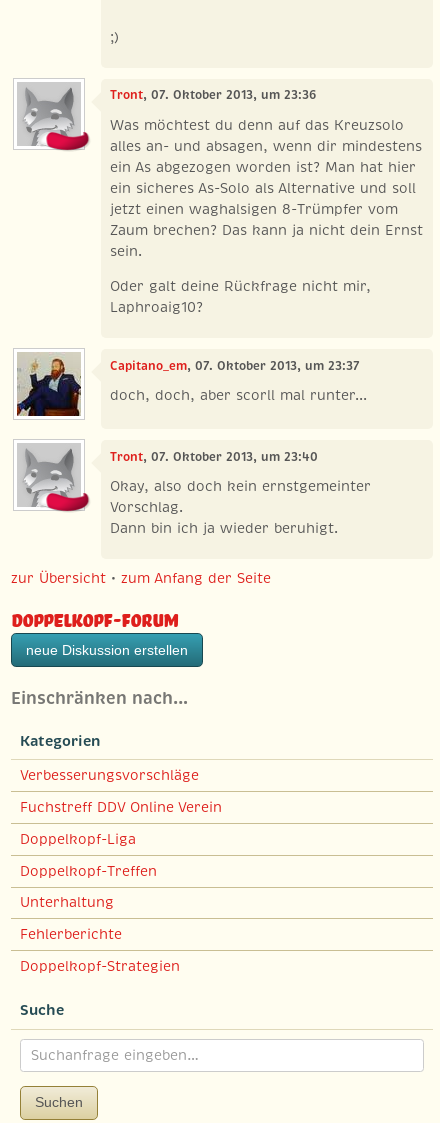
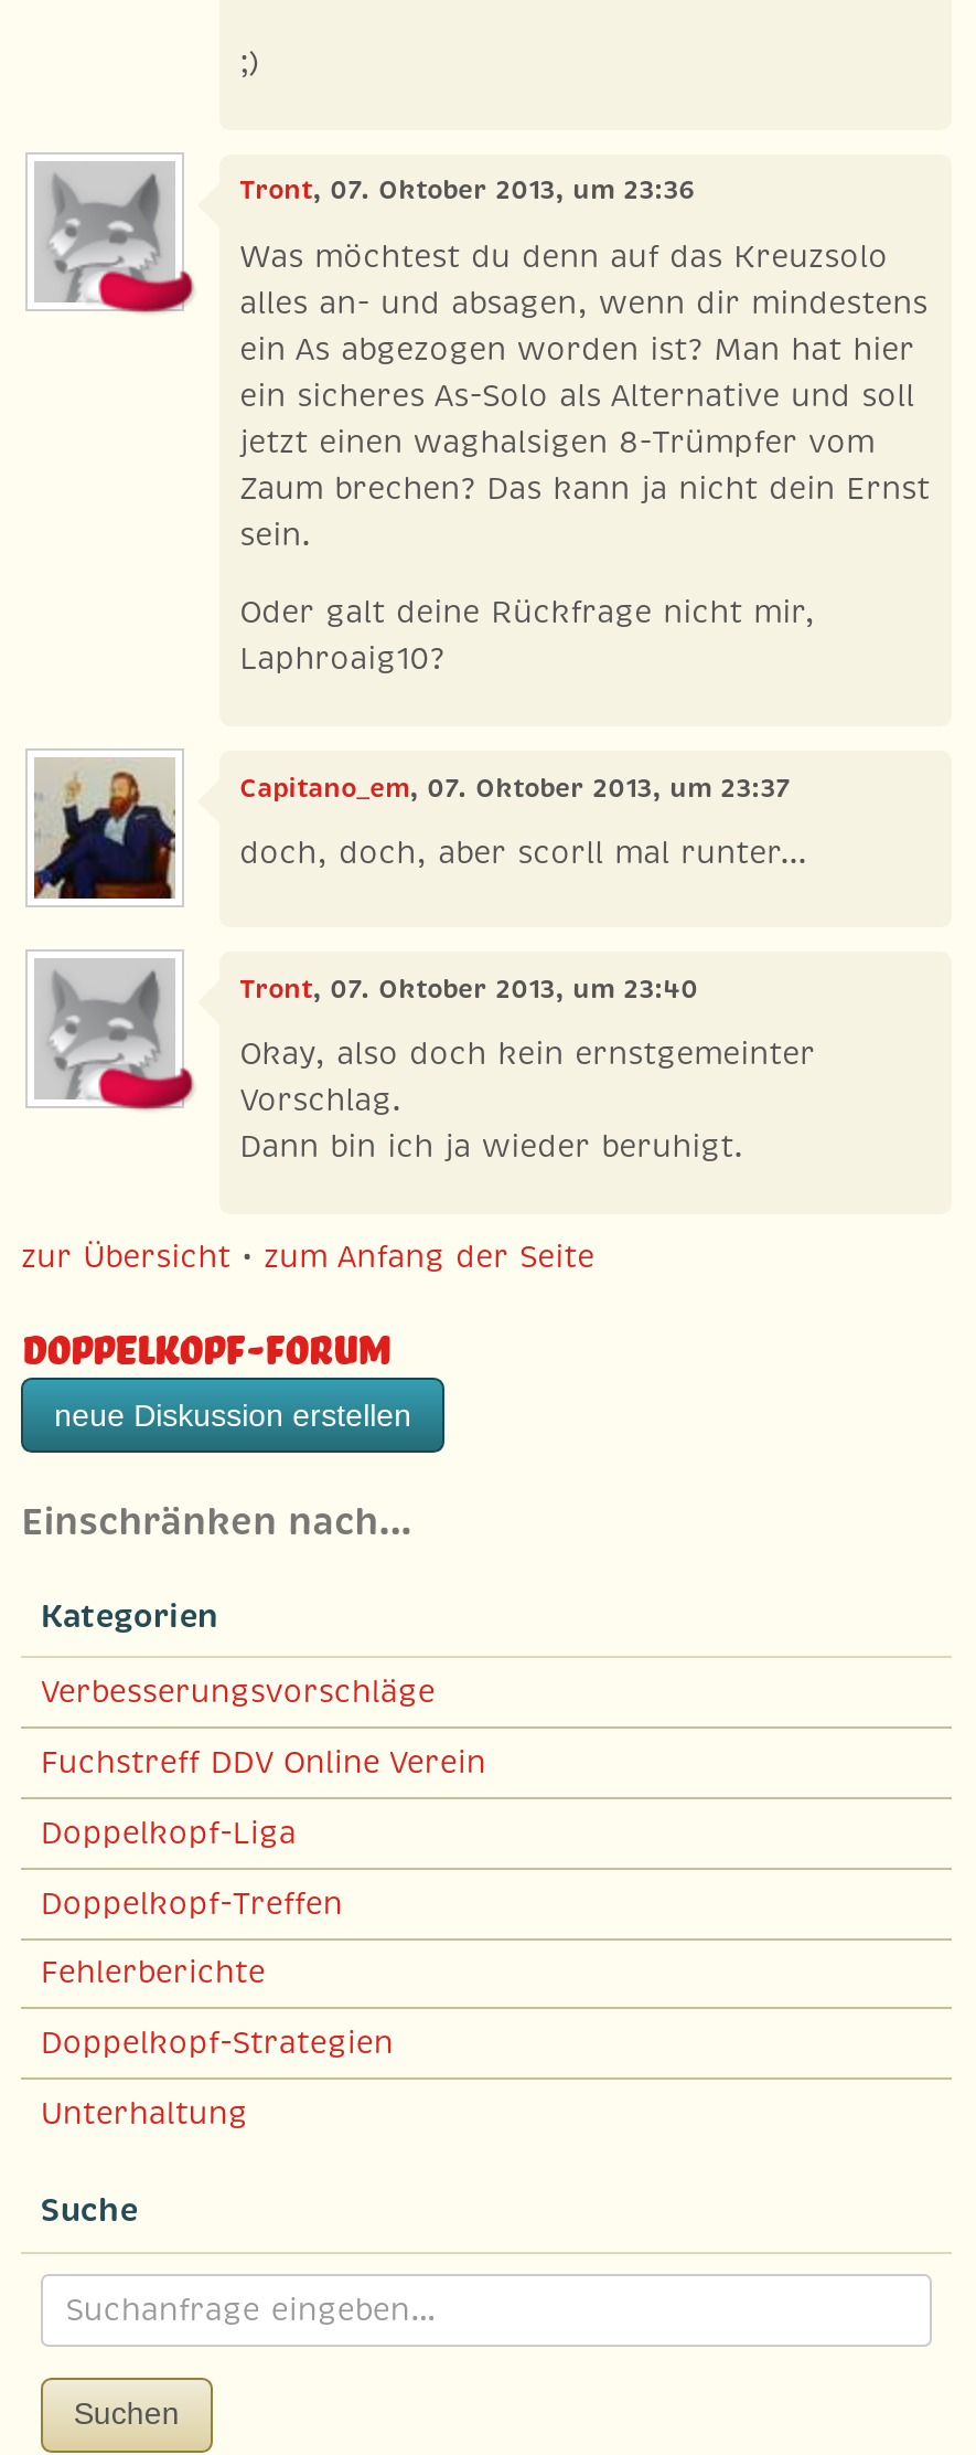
moved [20,893,114,911] -> [41,2093,248,2133]: Unterhaltung
moved [20,925,180,975] -> [41,1953,393,2062]: Fehlerberichte | Doppelkopf-Strategien

